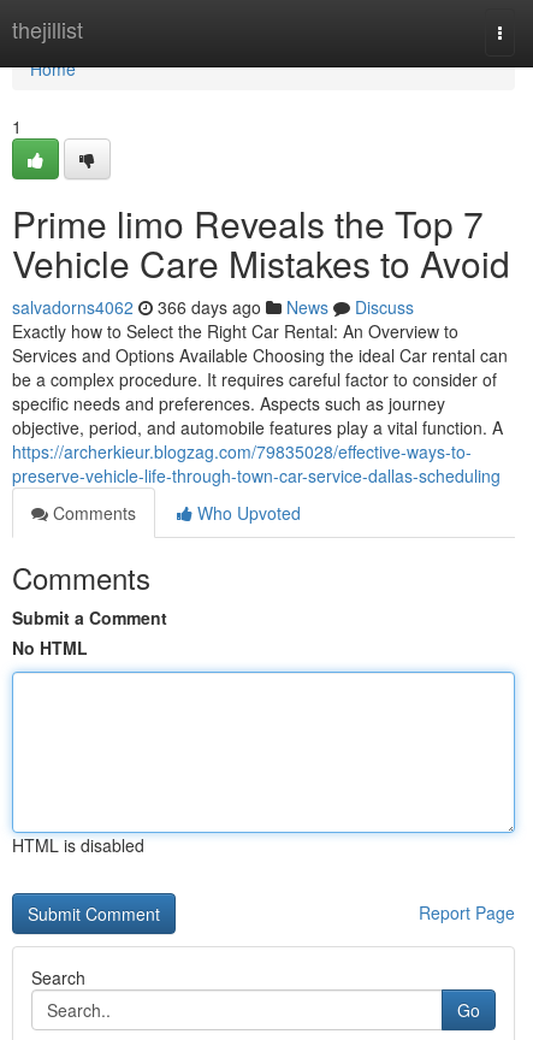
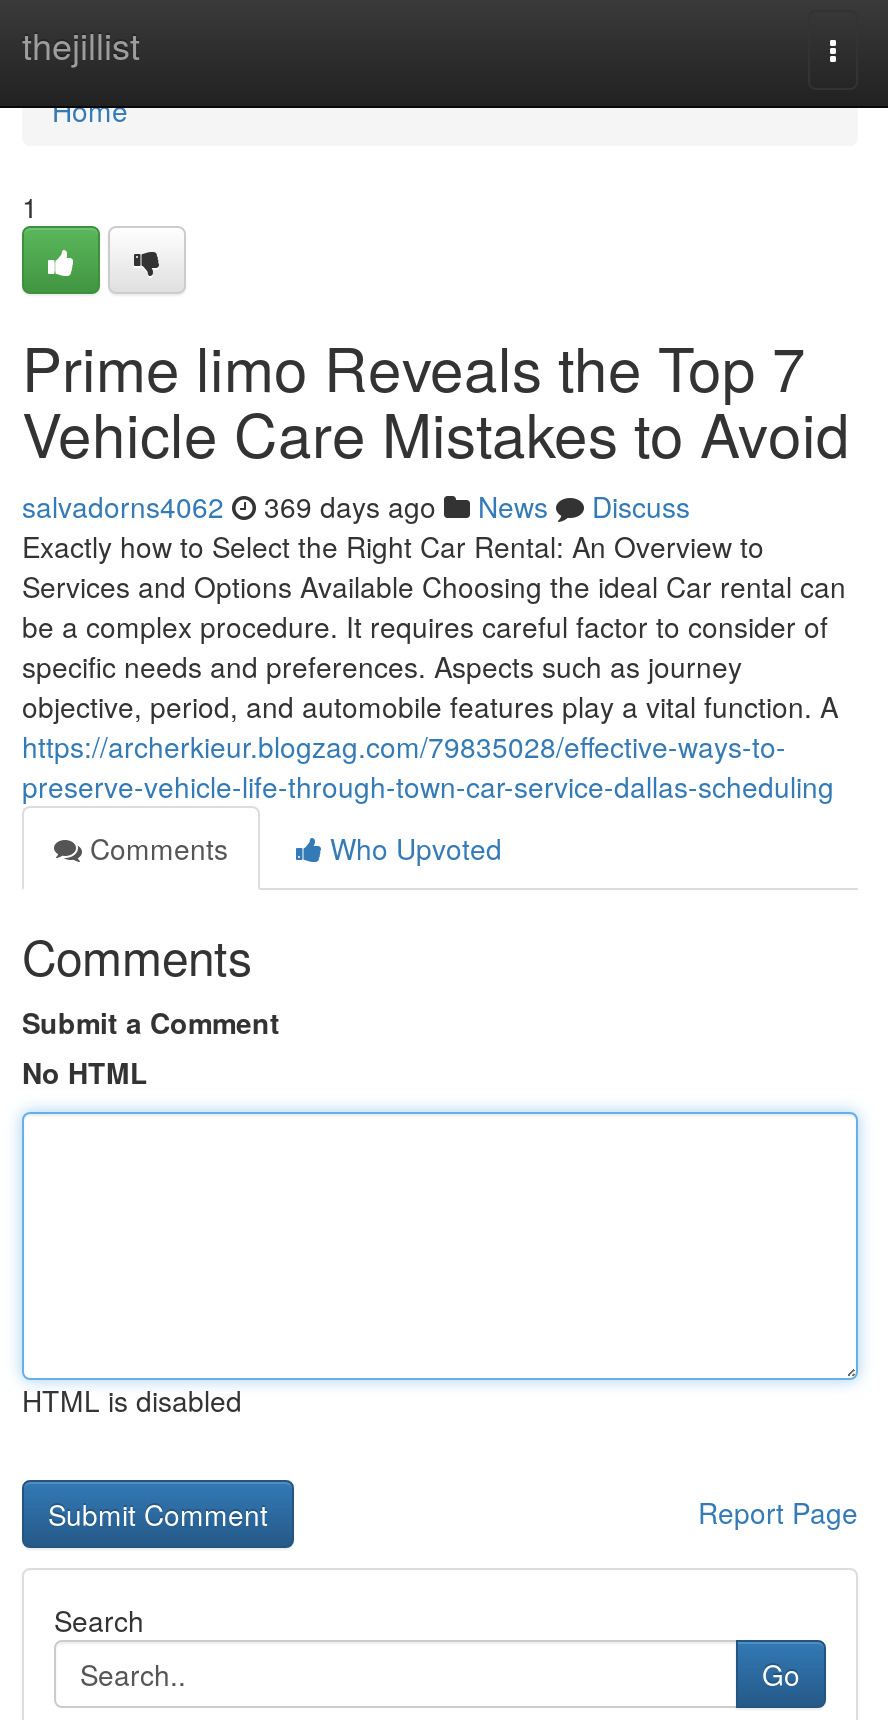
[12,295,414,319] salvadorns4062 366 days ago News Discuss -> [22,486,690,526] salvadorns4062 369 days ago News Discuss

